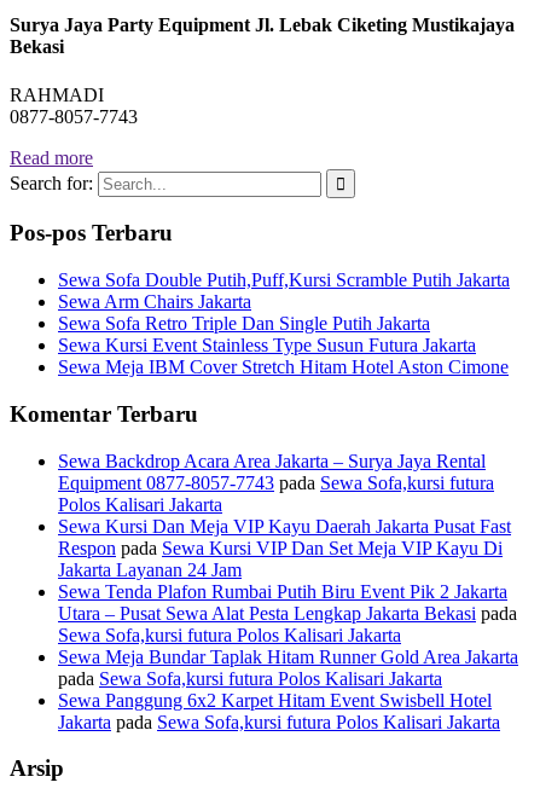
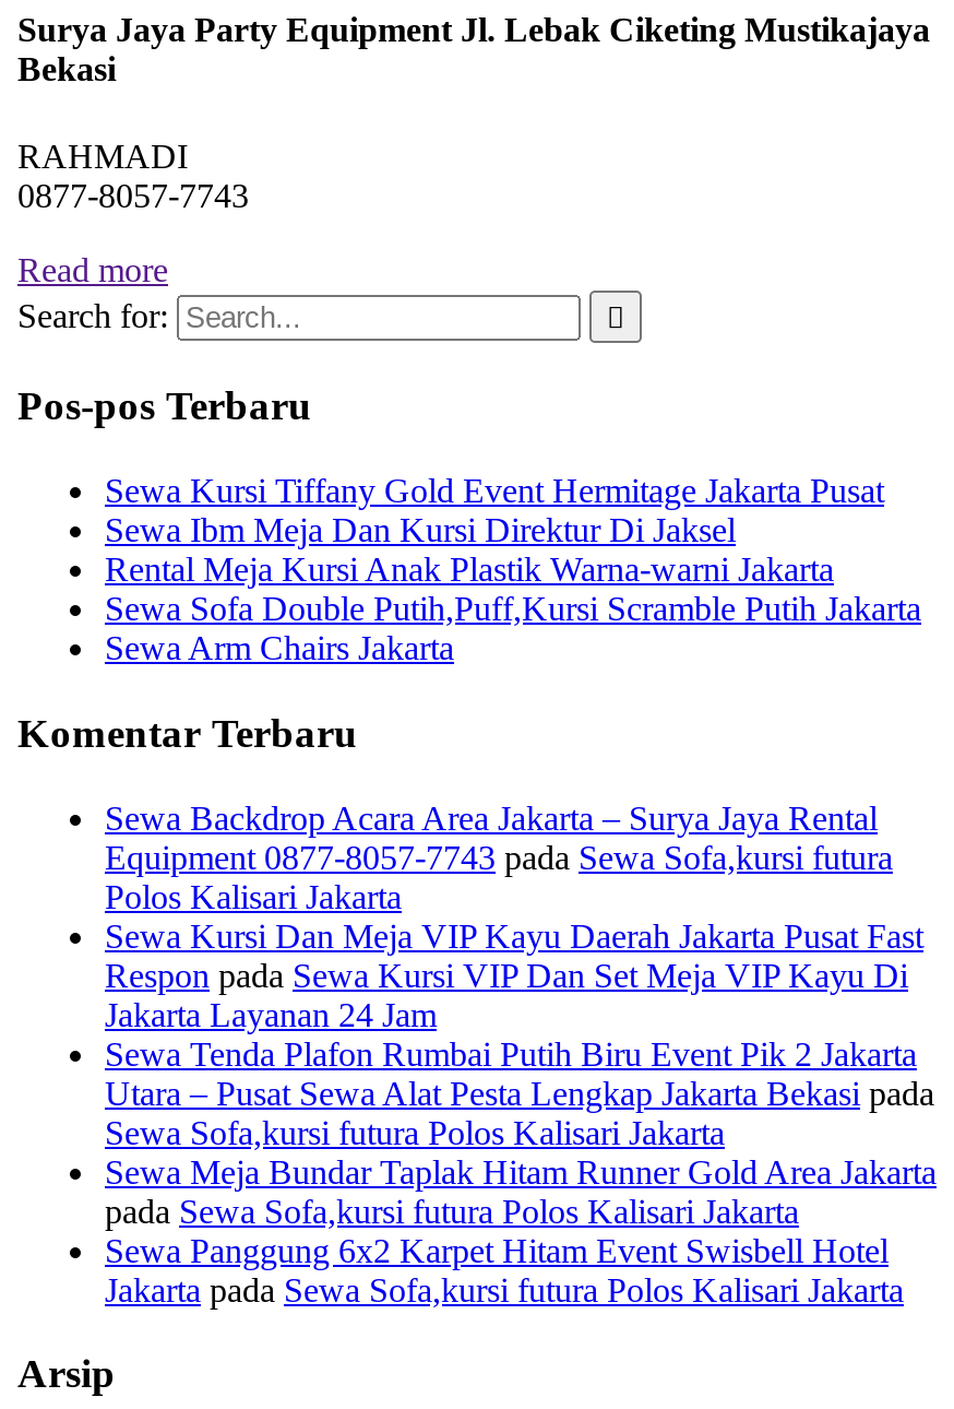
none -> [105,472,884,588] Sewa Kursi Tiffany Gold Event Hermitage Jakarta Pusat | Sewa Ibm Meja Dan Kursi Direktur Di Jaksel | Rental Meja Kursi Anak Plastik Warna-warni Jakarta
moved [58,270,510,312] -> [105,590,921,666]: Sewa Sofa Double Putih,Puff,Kursi Scramble Putih Jakarta | Sewa Arm Chairs Jakarta
[58,313,509,377] Sewa Sofa Retro Triple Dan Single Putih Jakarta | Sewa Kursi Event Stainless Type Susun Futura Jakarta | Sewa Meja IBM Cover Stretch Hitam Hotel Aston Cimone -> none

